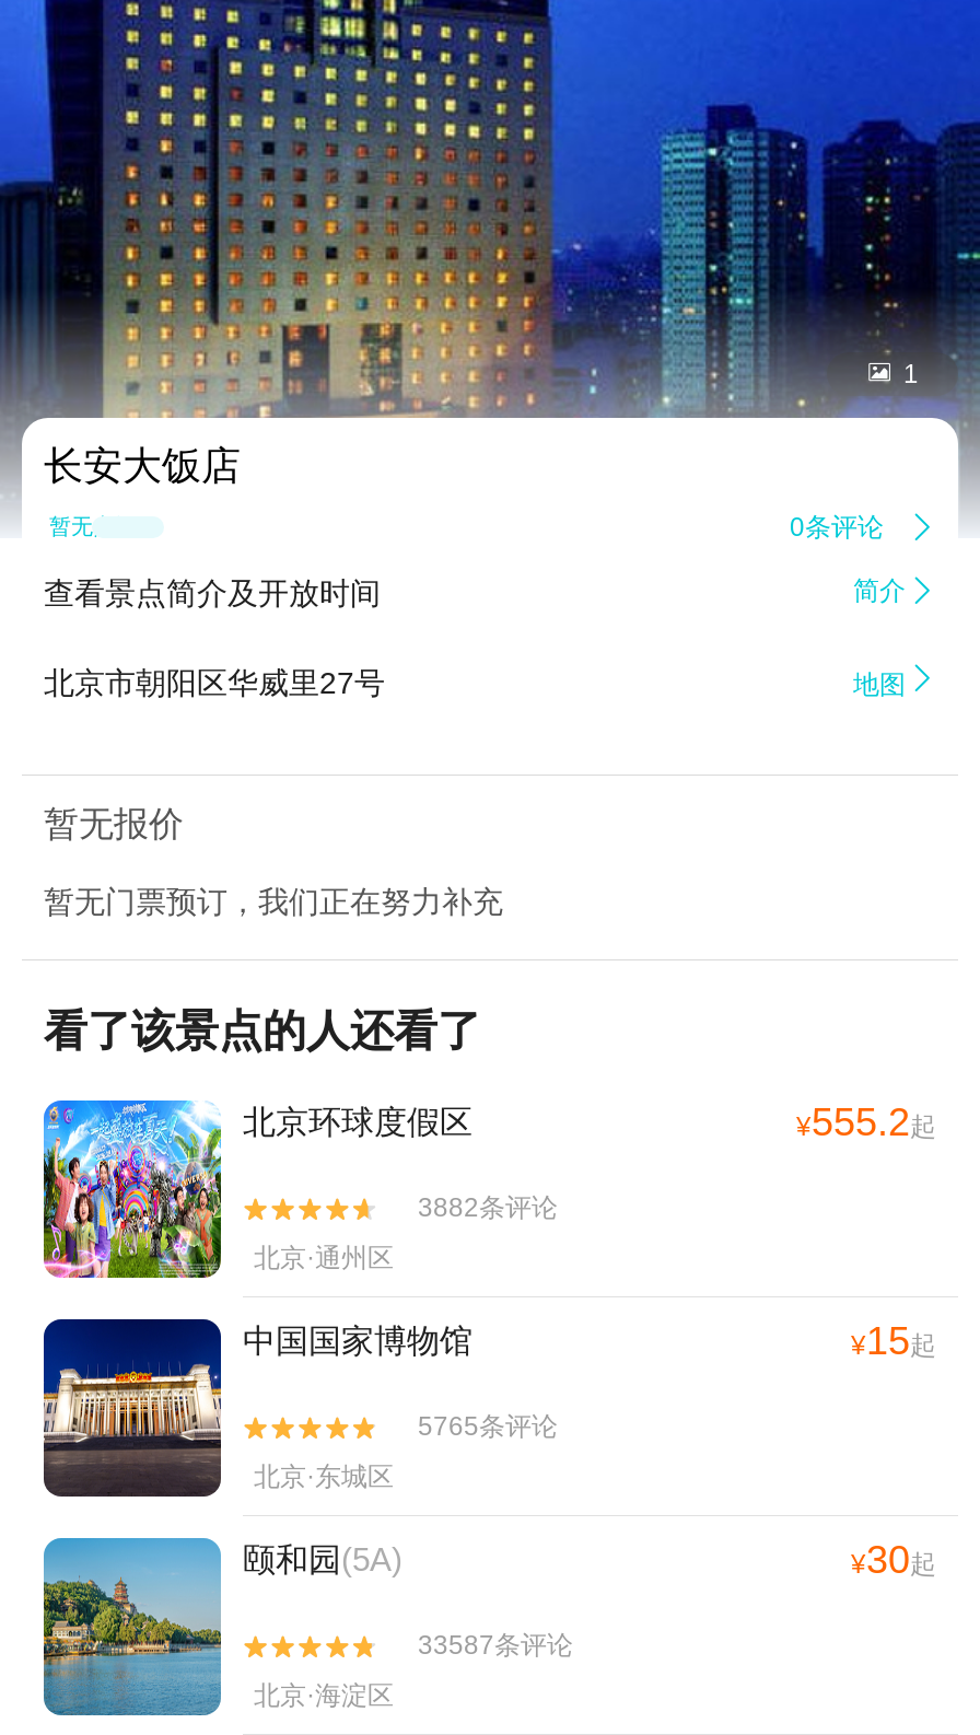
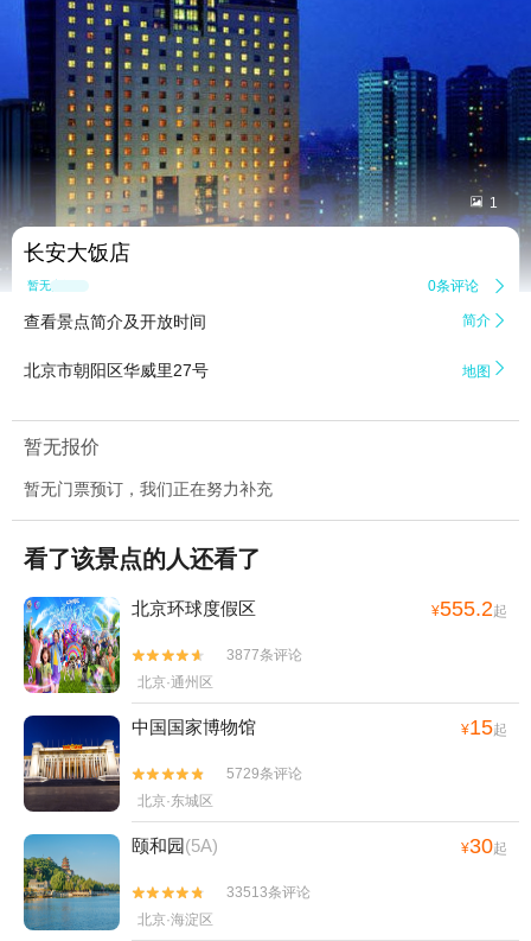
[418,1192,558,1222] 3882条评论 -> [226,646,302,663] 3877条评论
[418,1411,558,1441] 5765条评论 -> [226,765,302,782] 5729条评论
[418,1629,573,1660] 33587条评论 -> [226,884,311,900] 33513条评论

